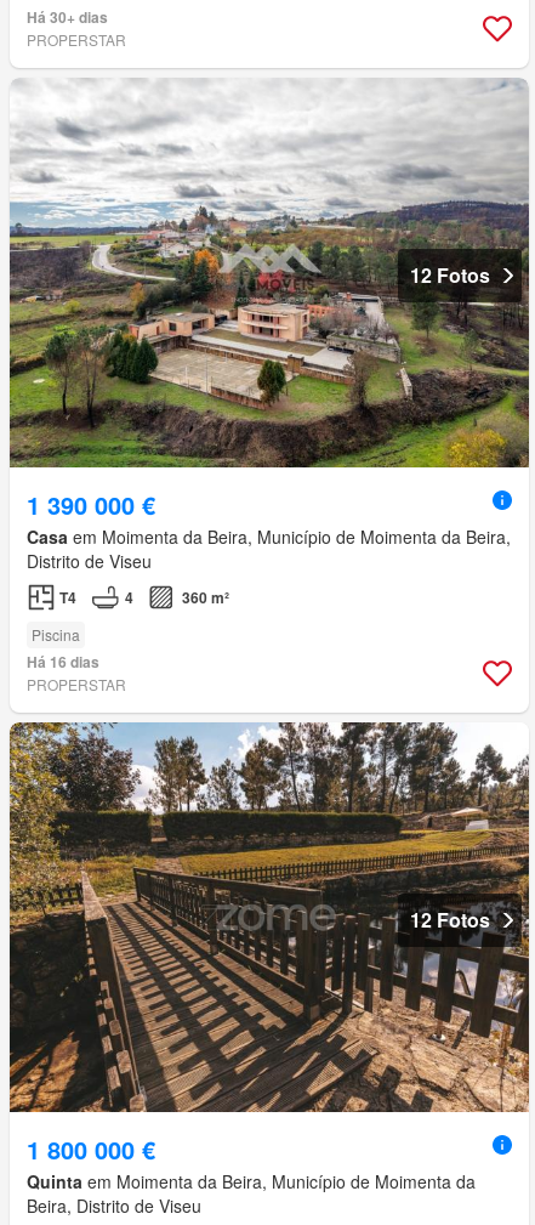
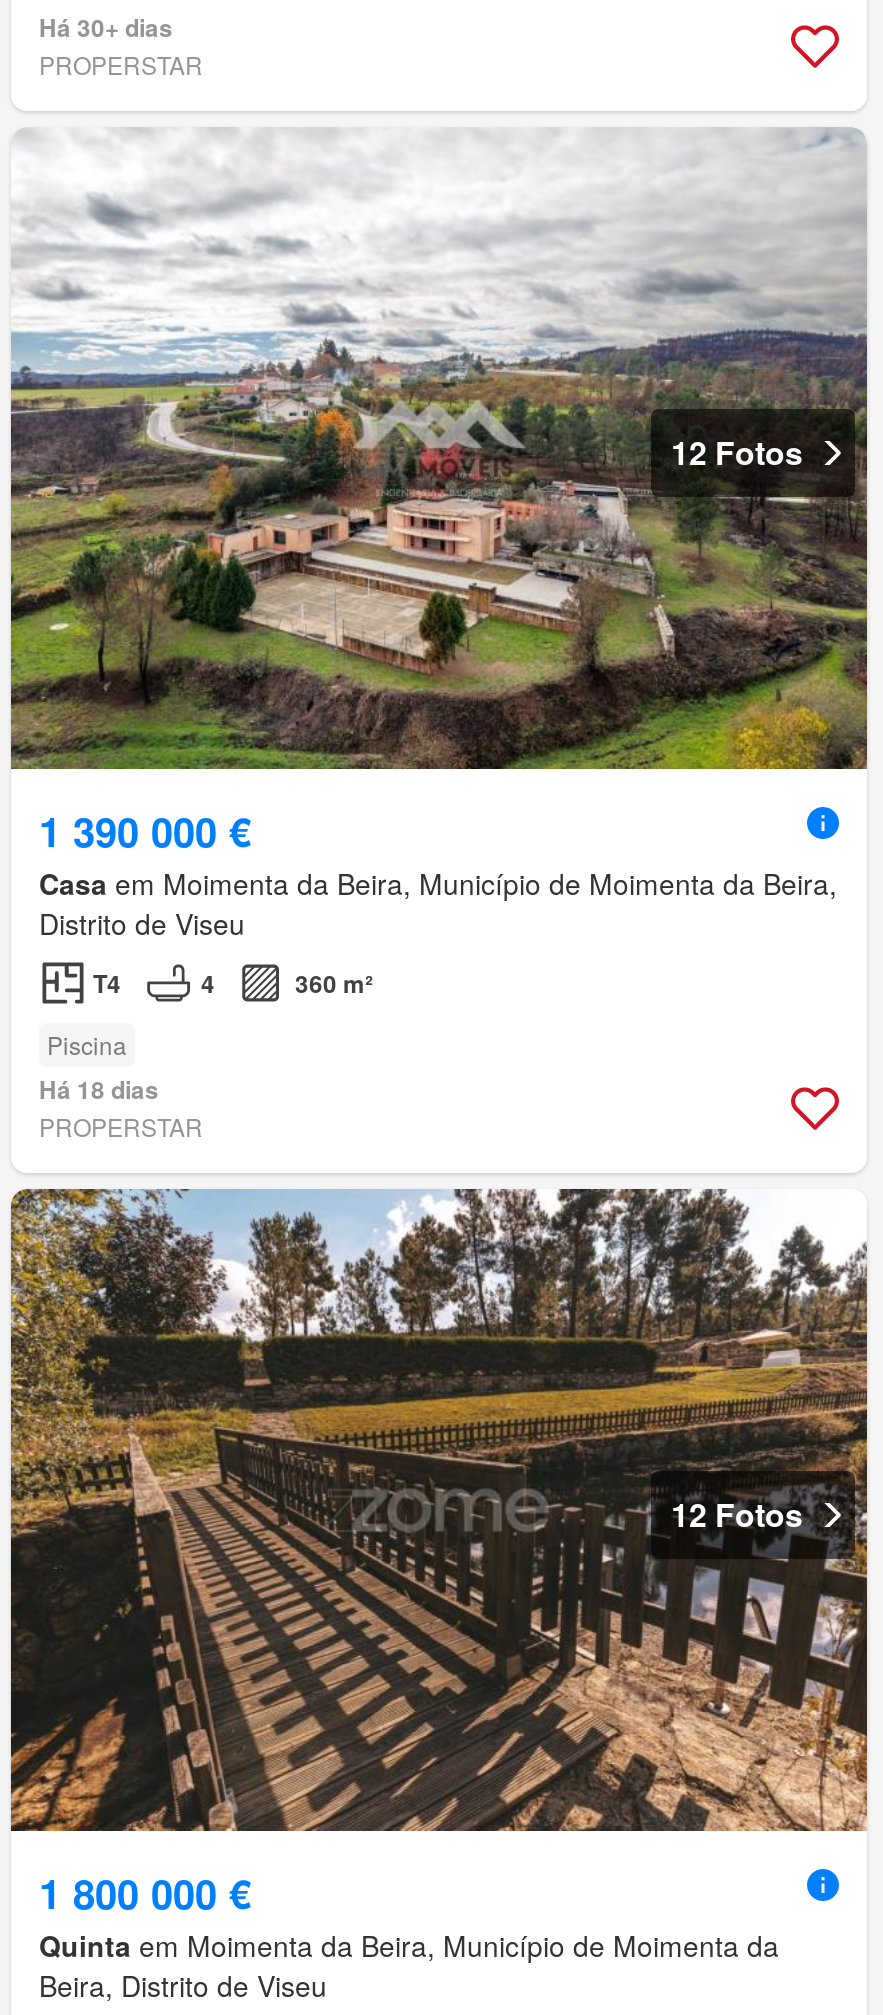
[27,651,99,672] Há 16 dias -> [39,1071,159,1107] Há 18 dias

